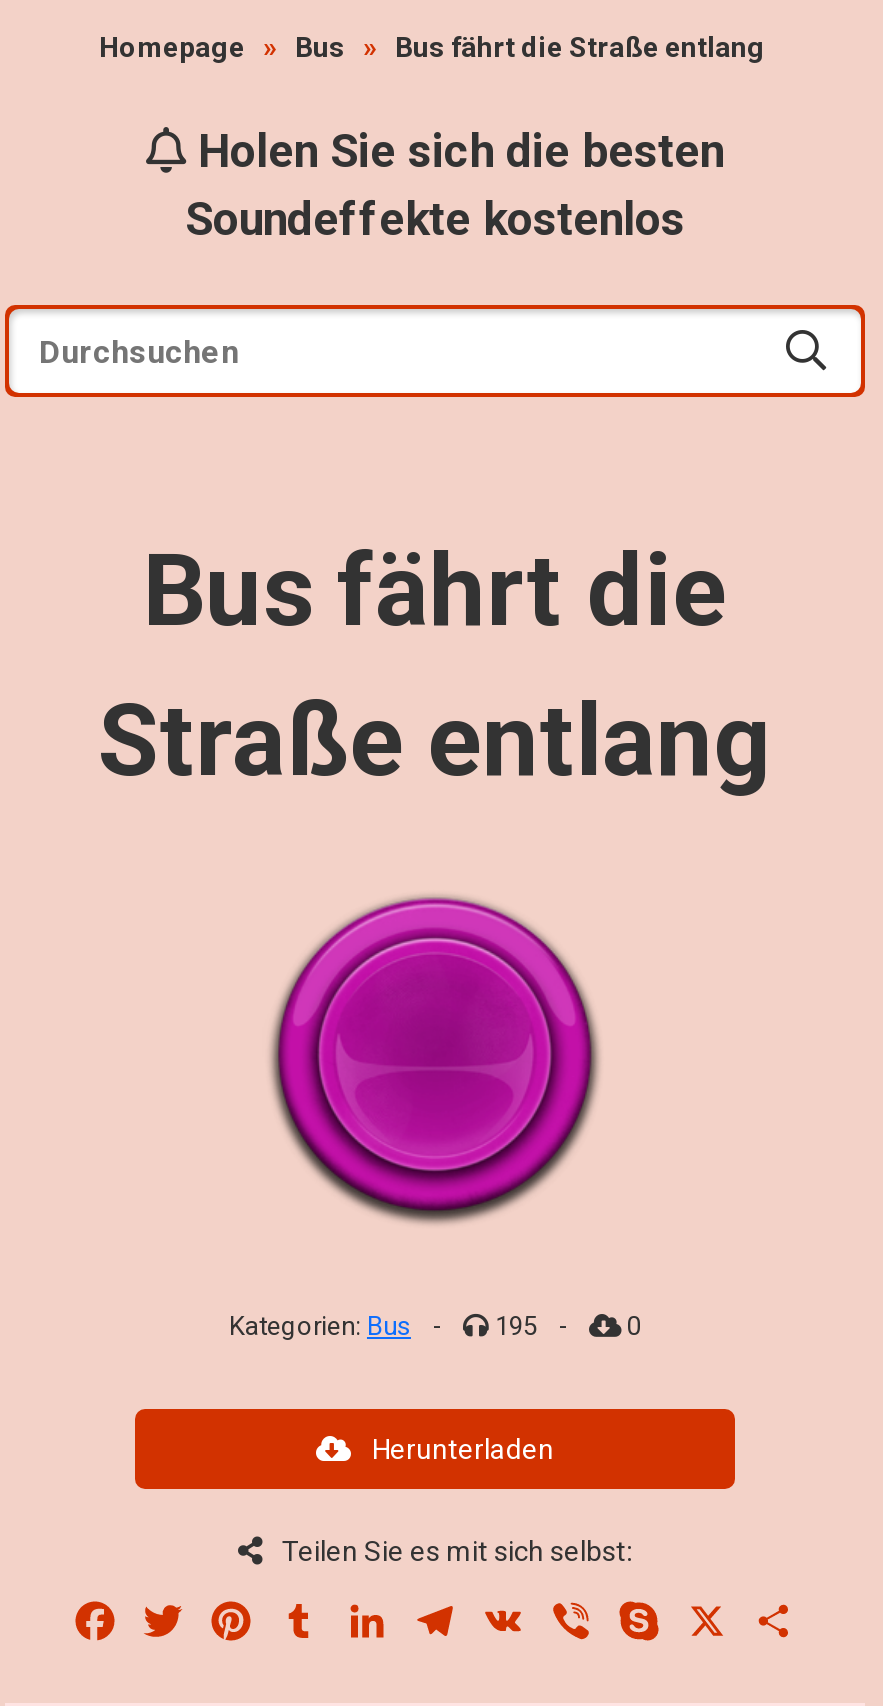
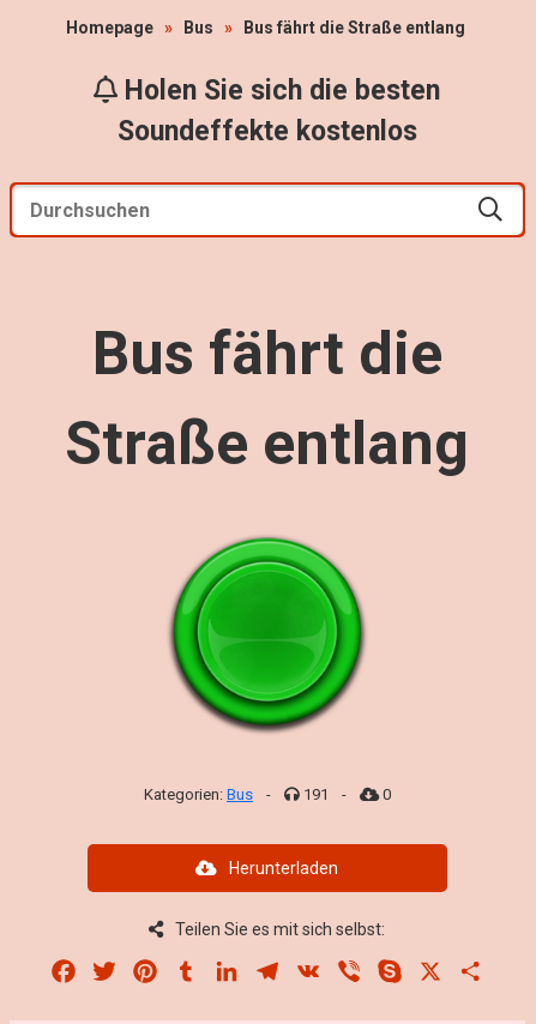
[277,897,591,1211] [image] -> [173,537,361,725] [image]
[489,1311,537,1341] 195 -> [300,785,329,803] 191

